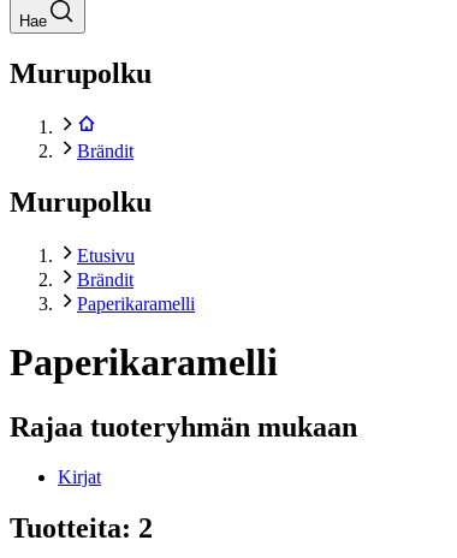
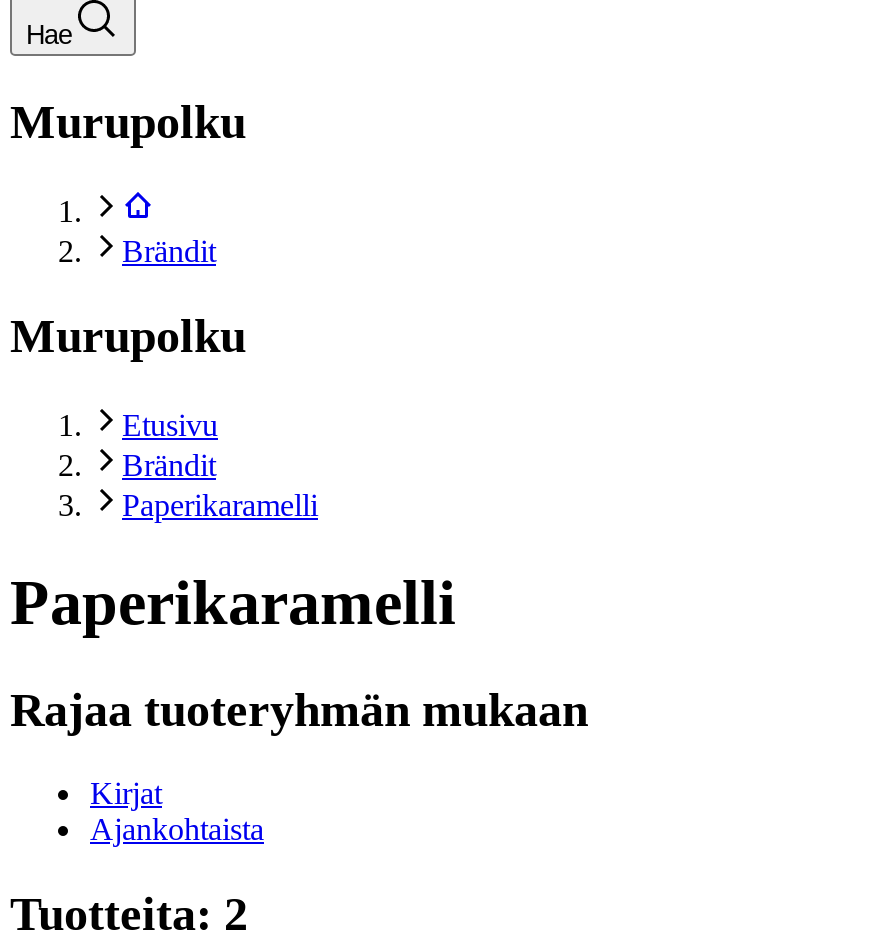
none -> [90,813,264,847] Ajankohtaista

